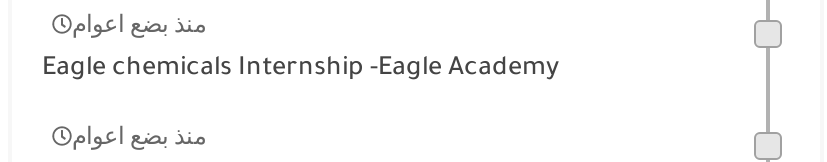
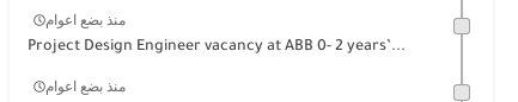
[42,56,560,84] Eagle chemicals Internship -Eagle Academy -> [28,39,406,56] Project Design Engineer vacancy at ABB 0- 2 years’...

